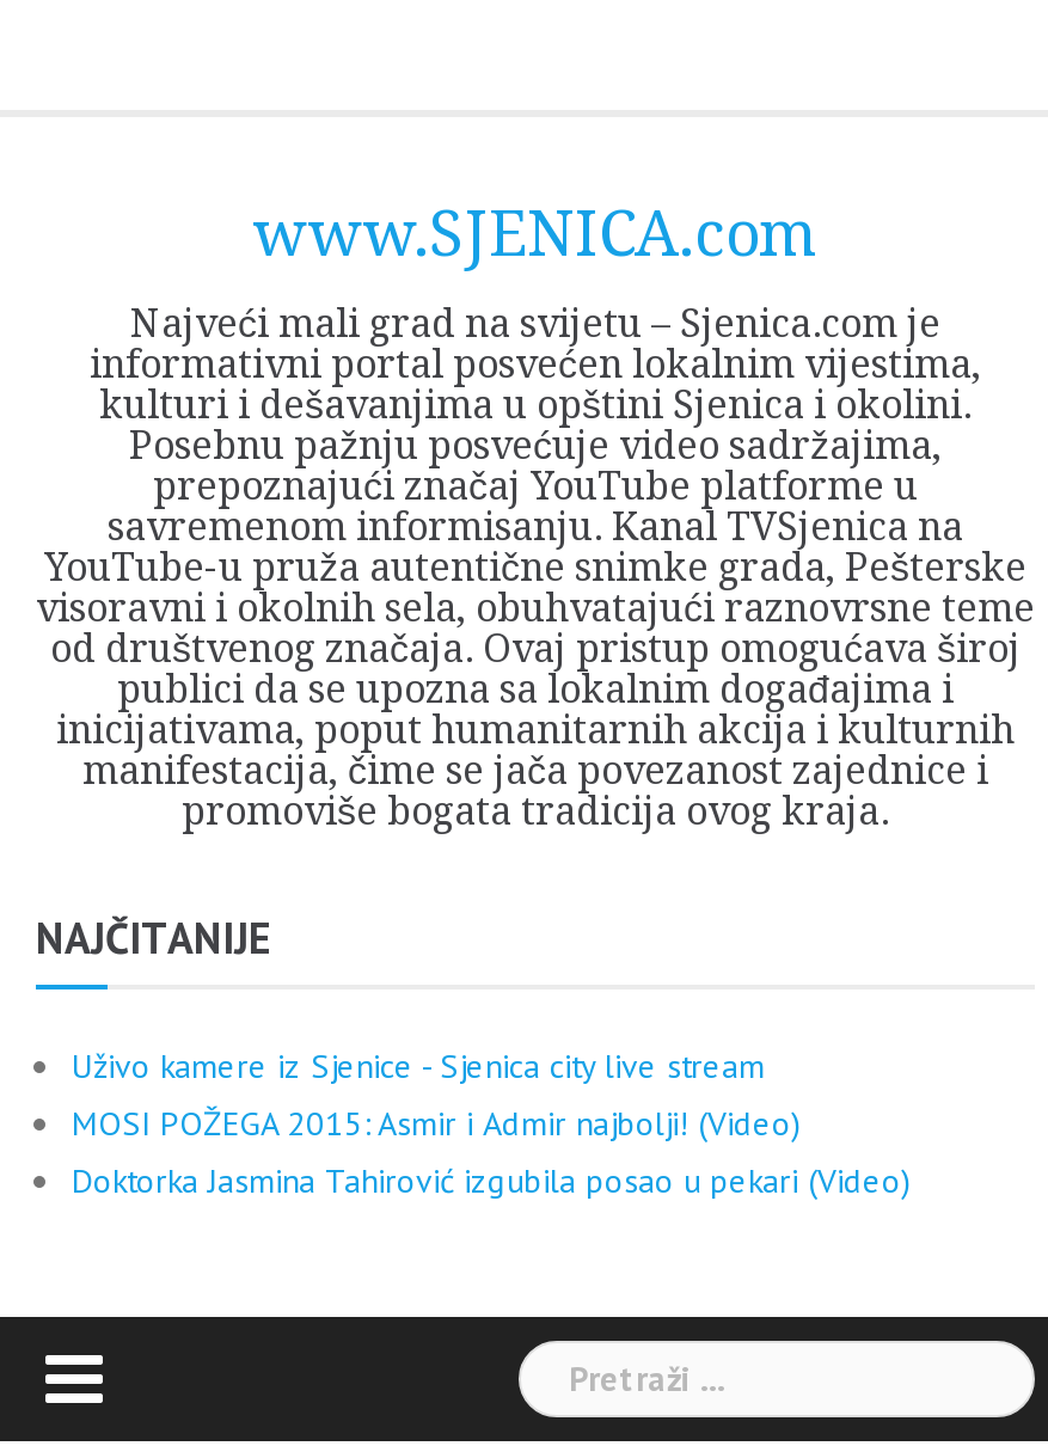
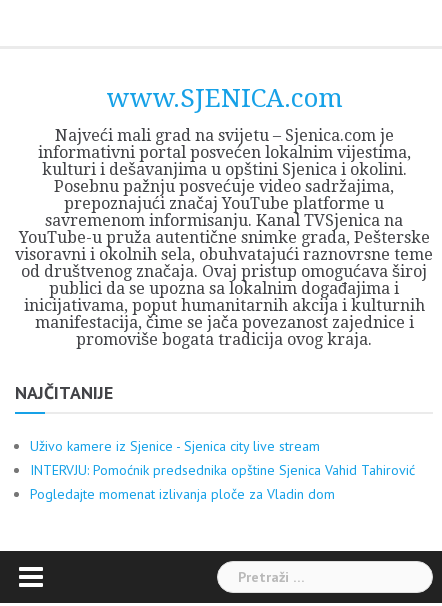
[72,1102,911,1202] MOSI POŽEGA 2015: Asmir i Admir najbolji! (Video) | Doktorka Jasmina Tahirović izgubila posao u pekari (Video) -> [30,461,415,503] INTERVJU: Pomoćnik predsednika opštine Sjenica Vahid Tahirović | Pogledajte momenat izlivanja ploče za Vladin dom

